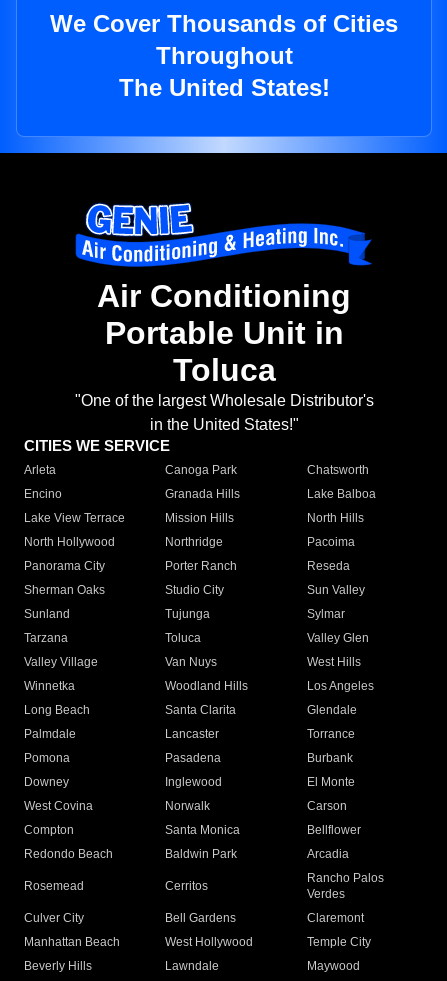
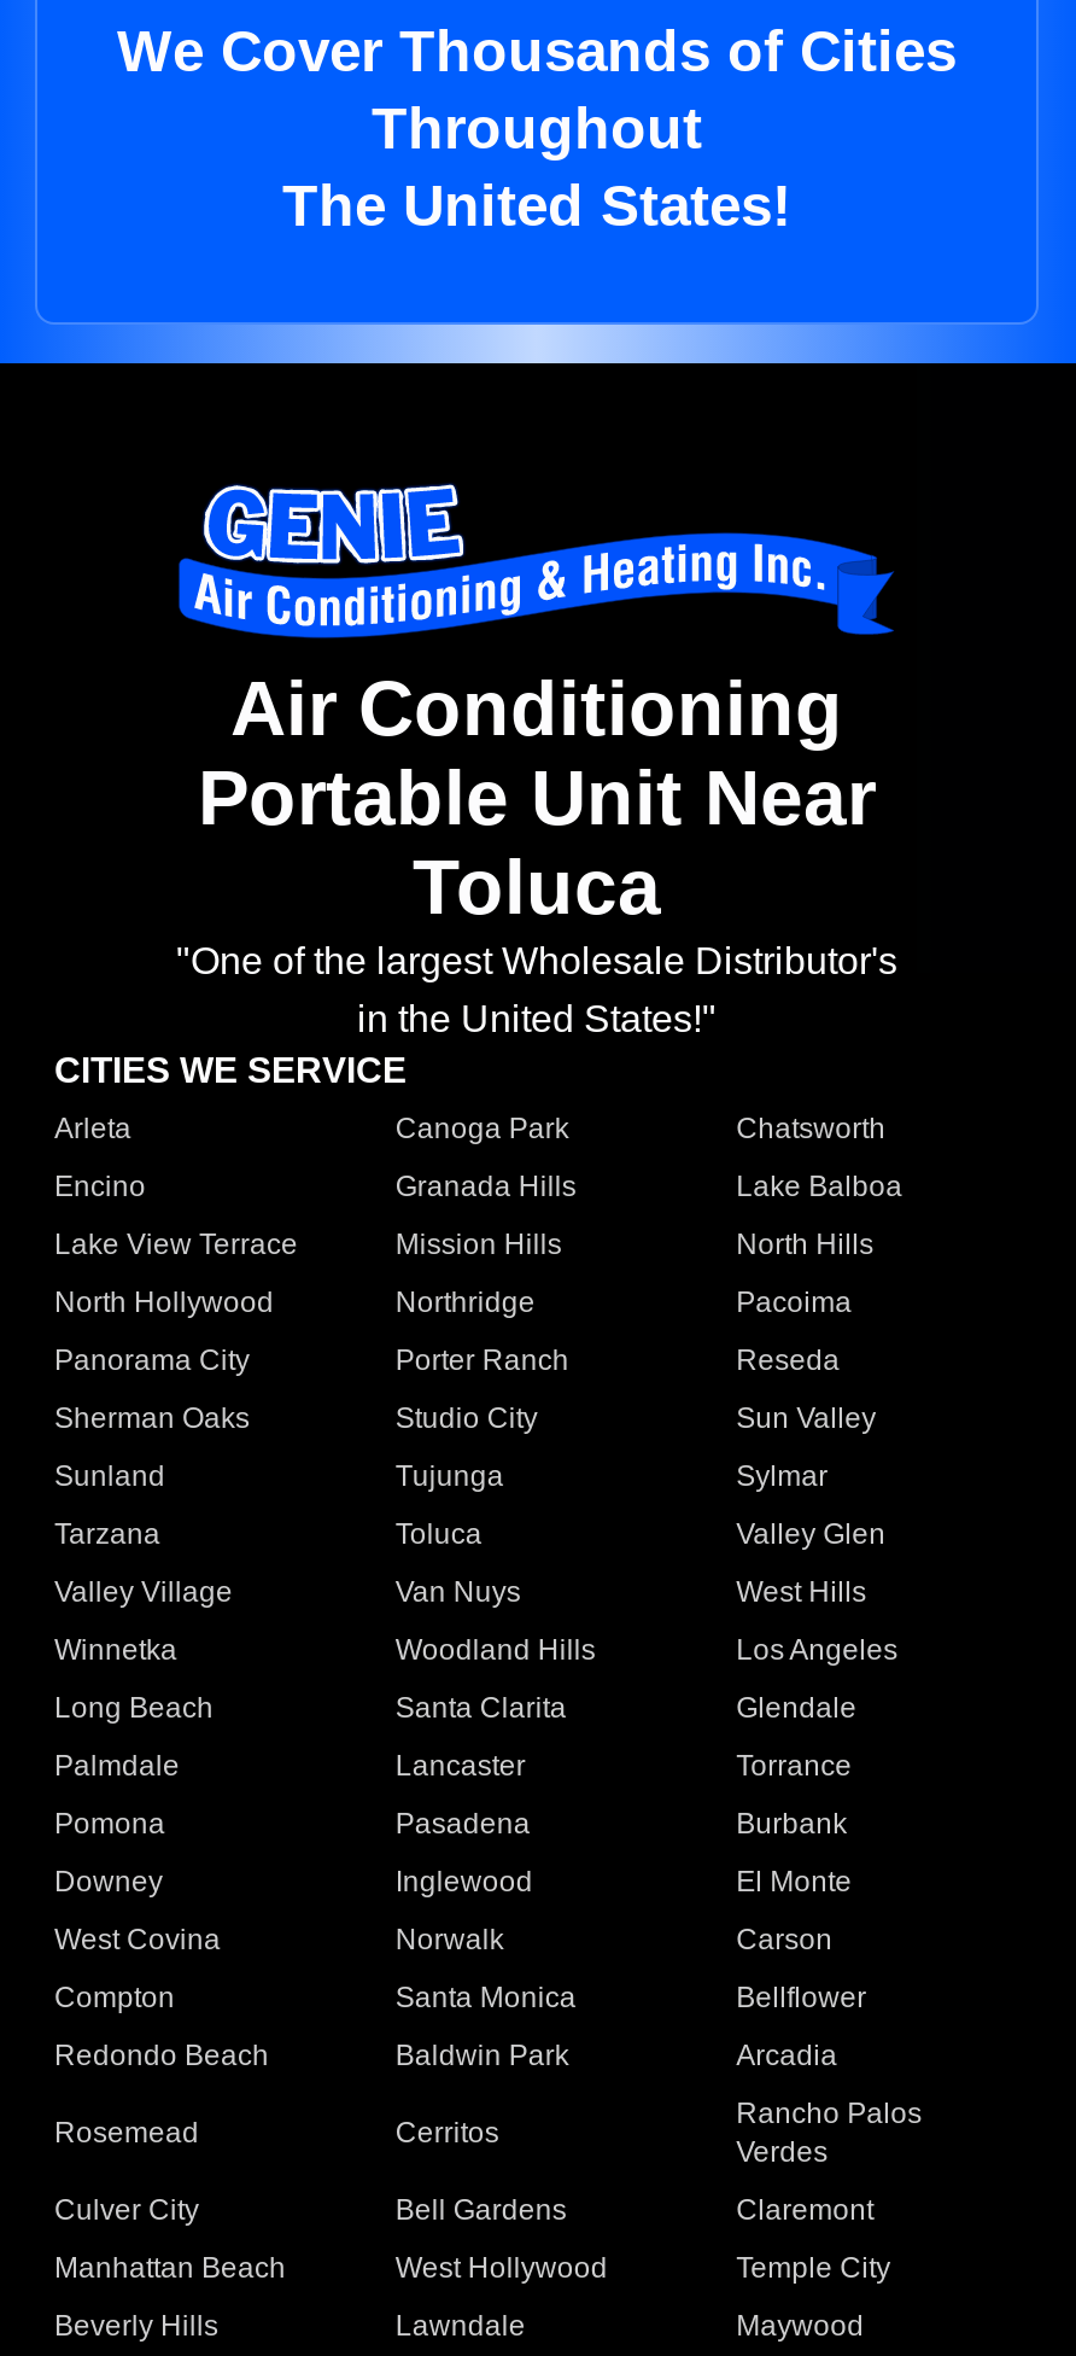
[104,315,343,351] Portable Unit in -> [198,755,876,842] Portable Unit Near

